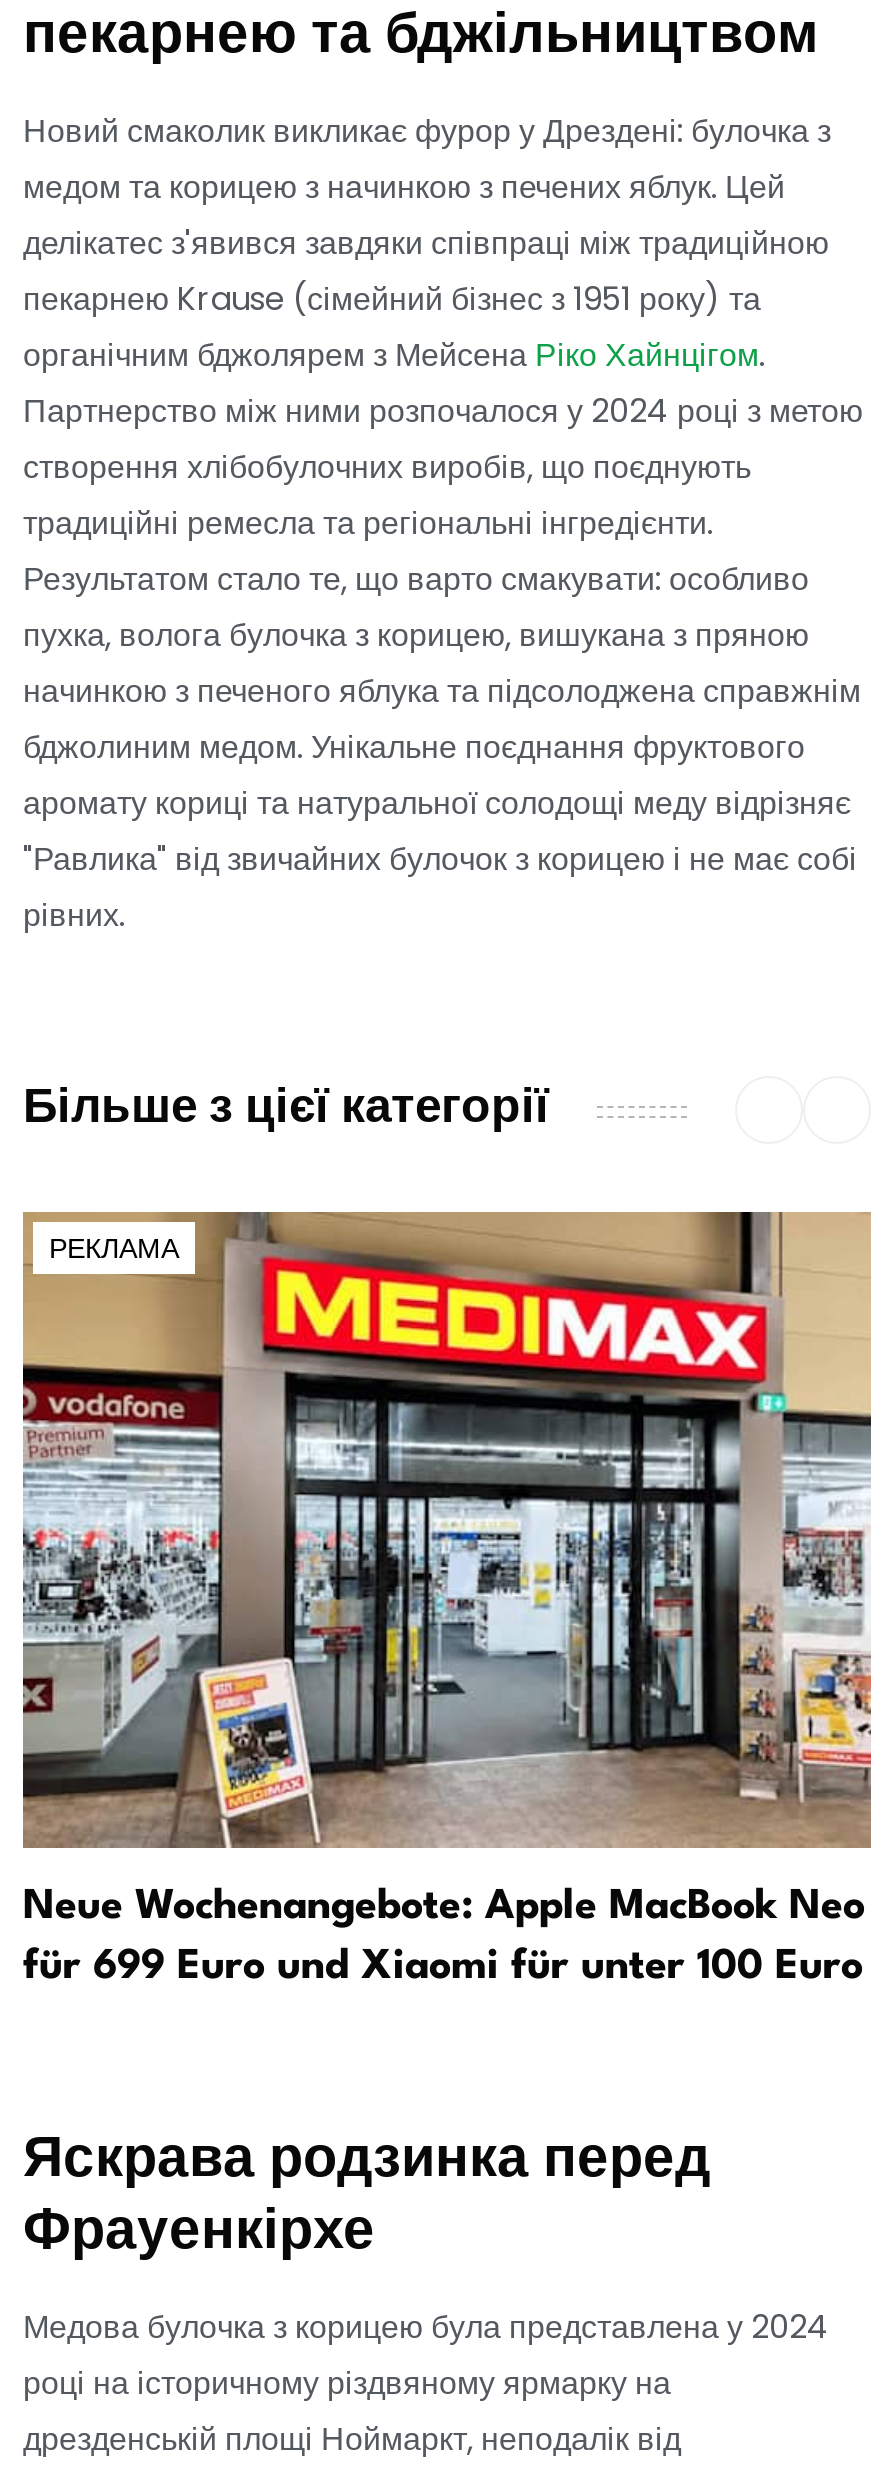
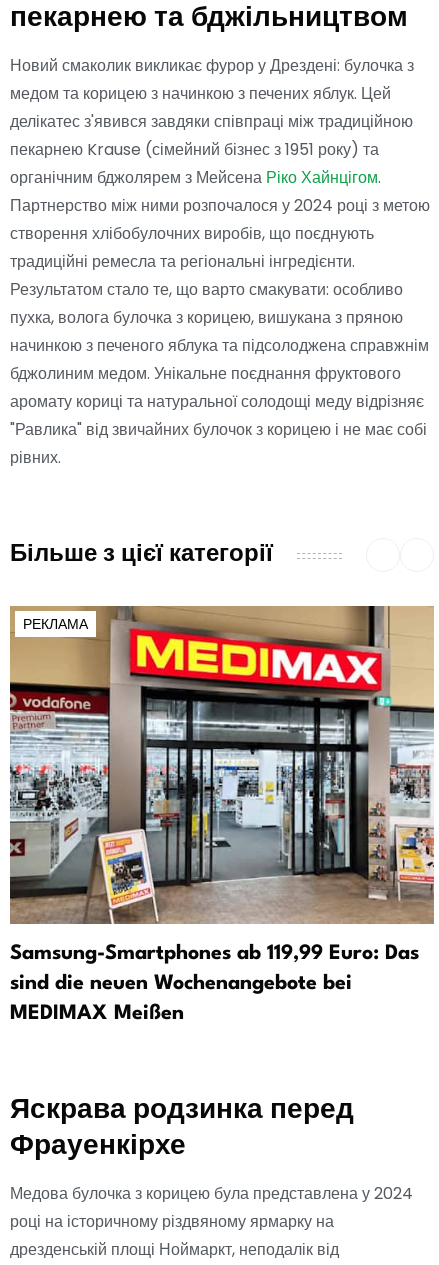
[23,1888,865,1988] Neue Wochenangebote: Apple MacBook Neo | für 699 Euro und Xiaomi für unter 100 Euro -> [10,944,419,1024] Samsung-Smartphones ab 119,99 Euro: Das | sind die neuen Wochenangebote bei | MEDIMAX Meißen

